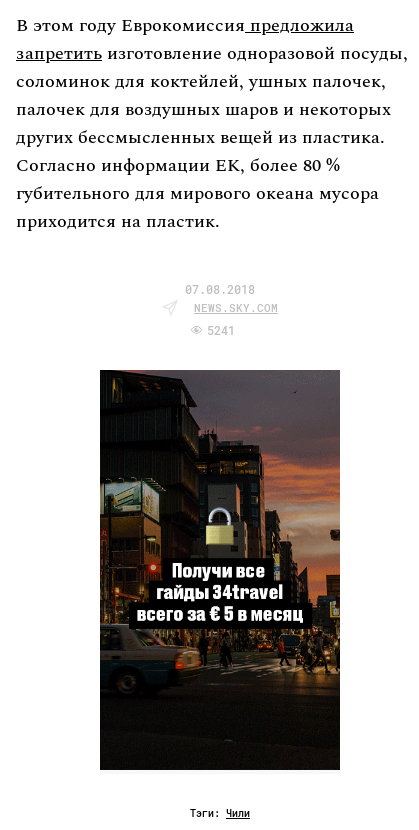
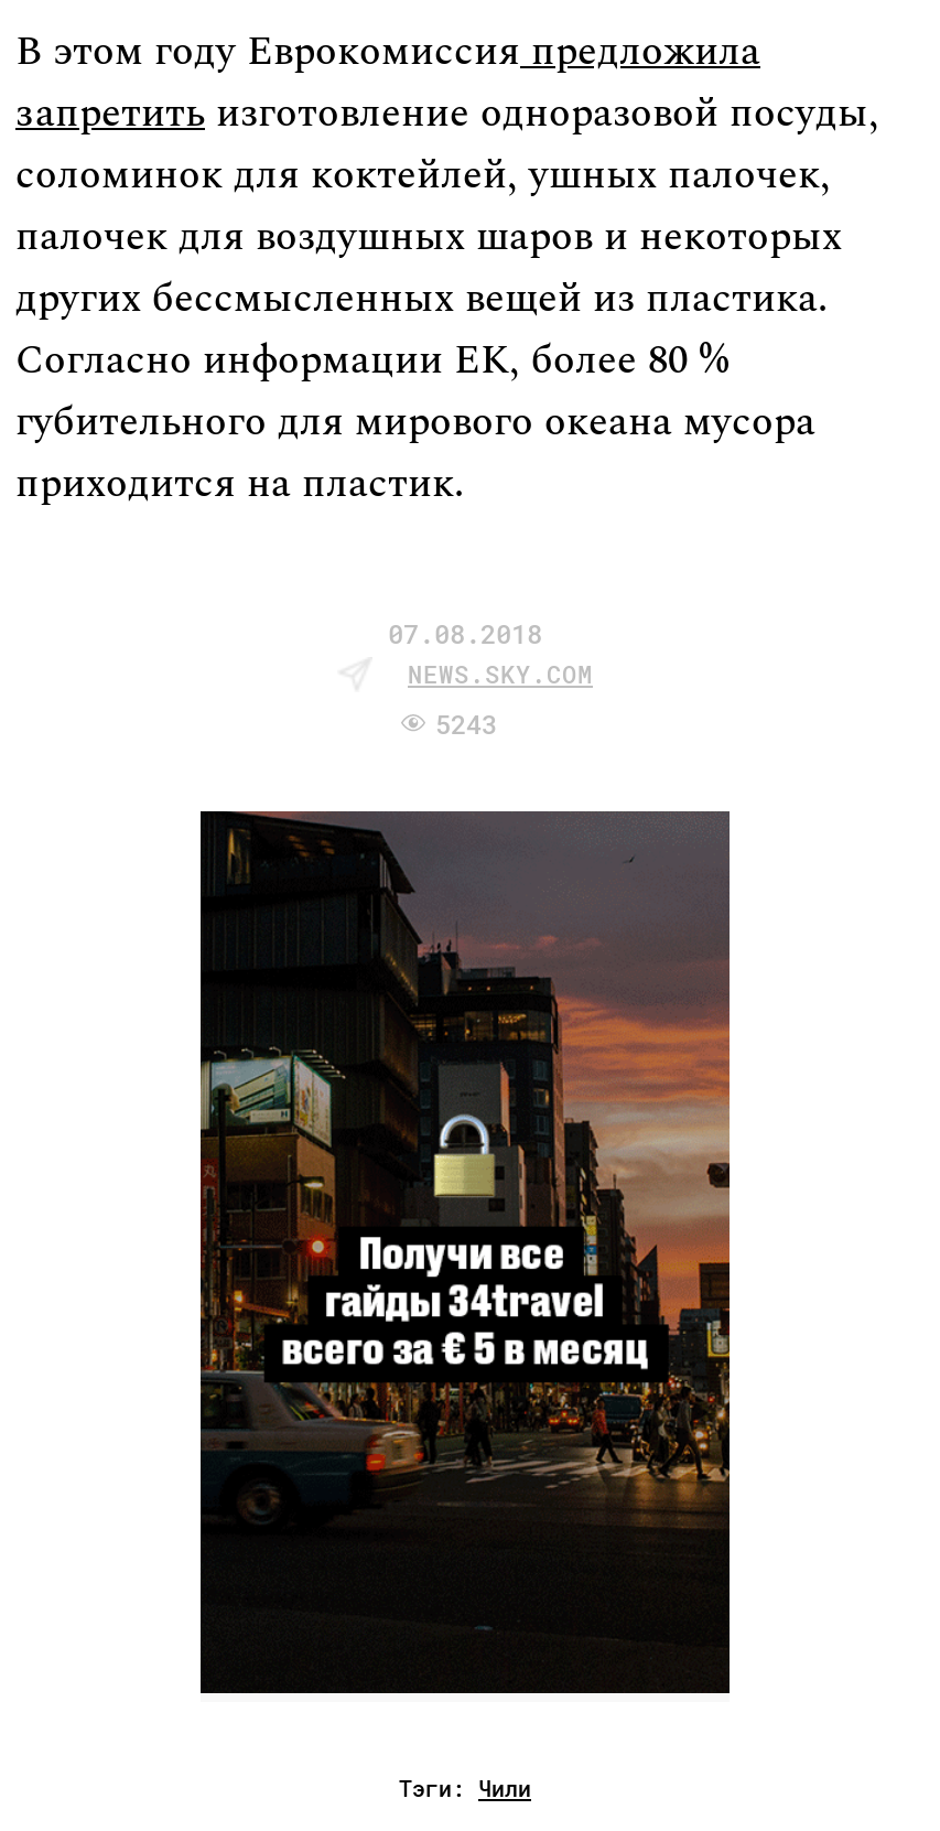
[206,322,234,338] 5241 -> [435,705,497,740] 5243

